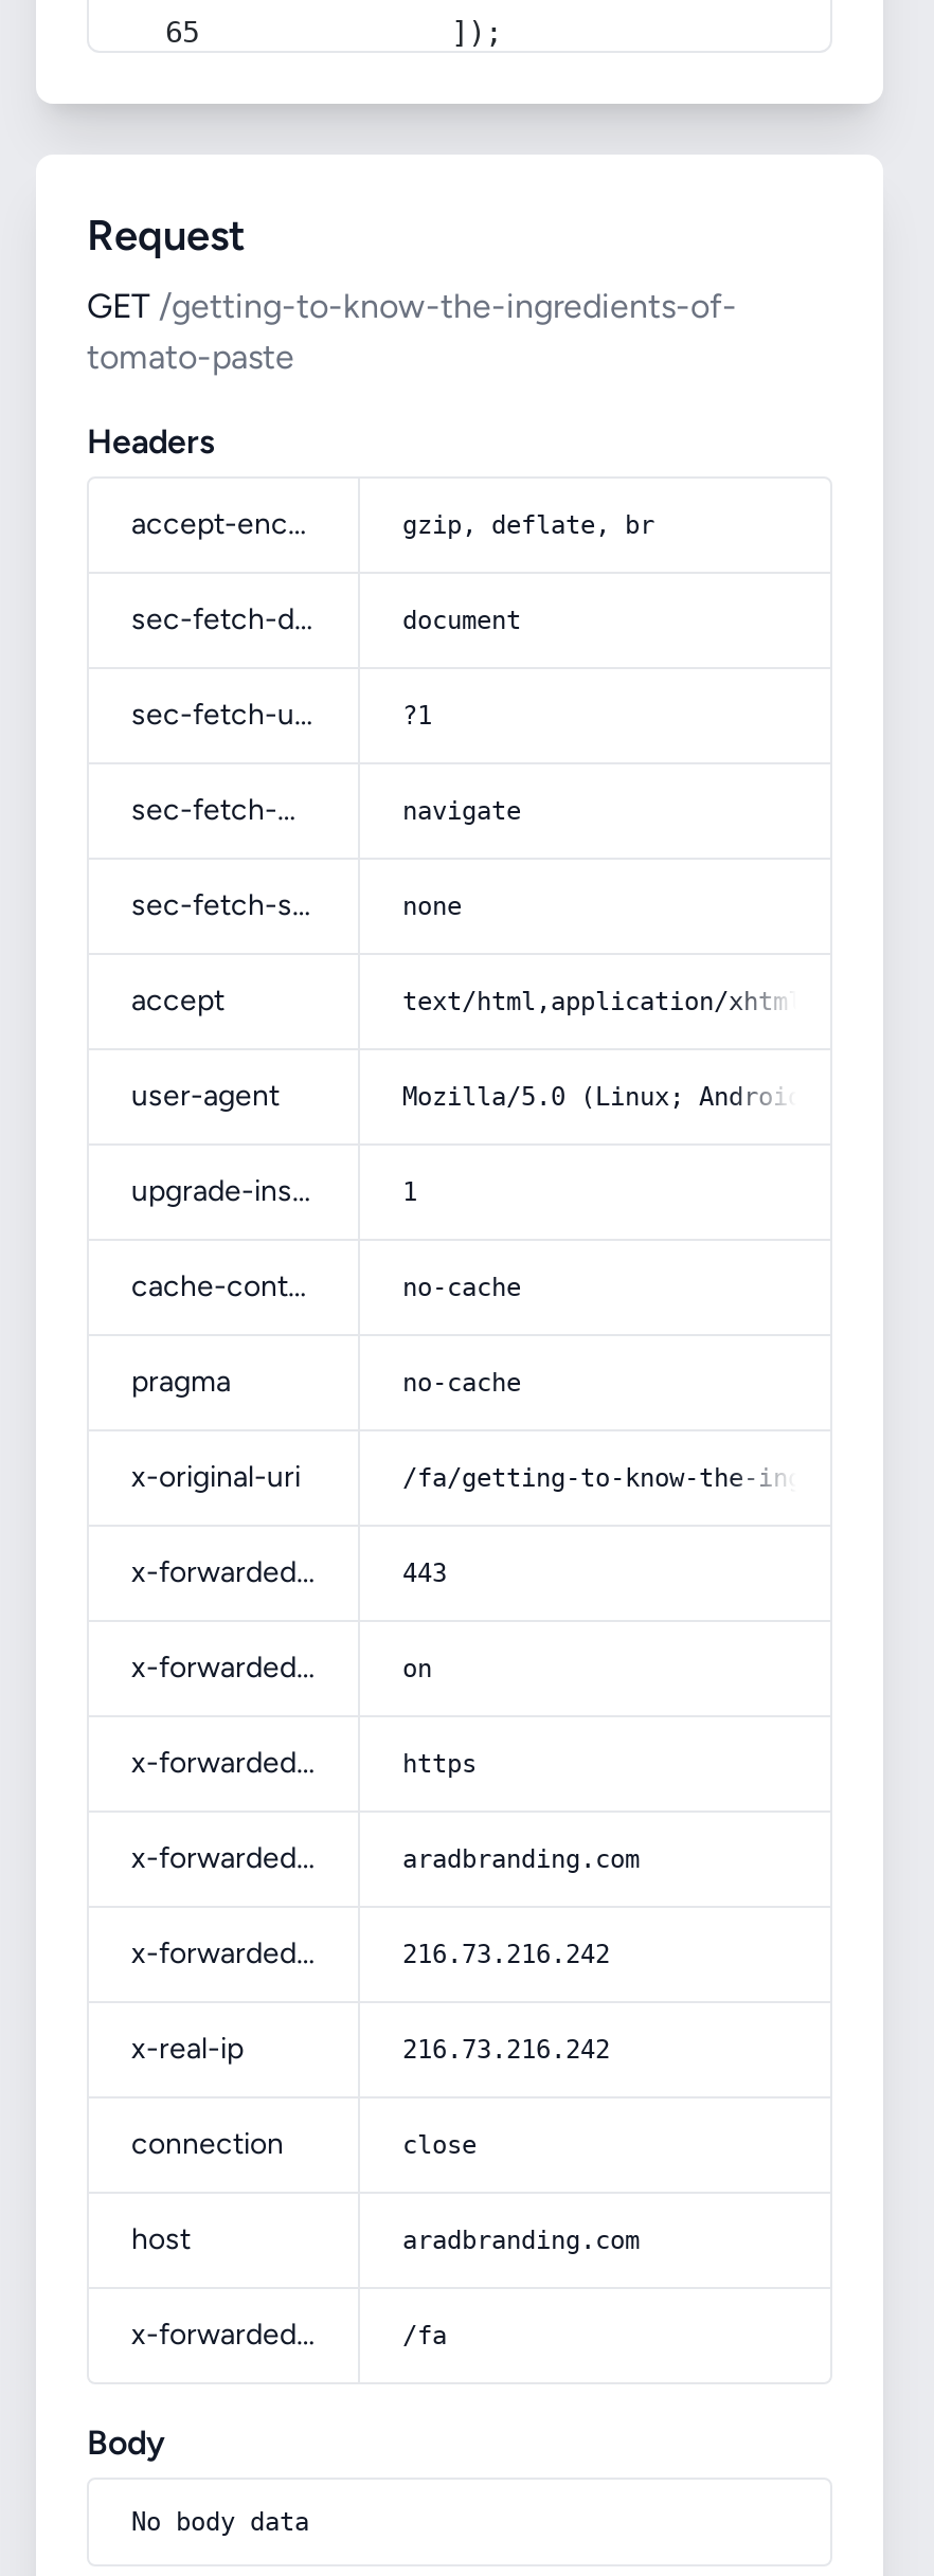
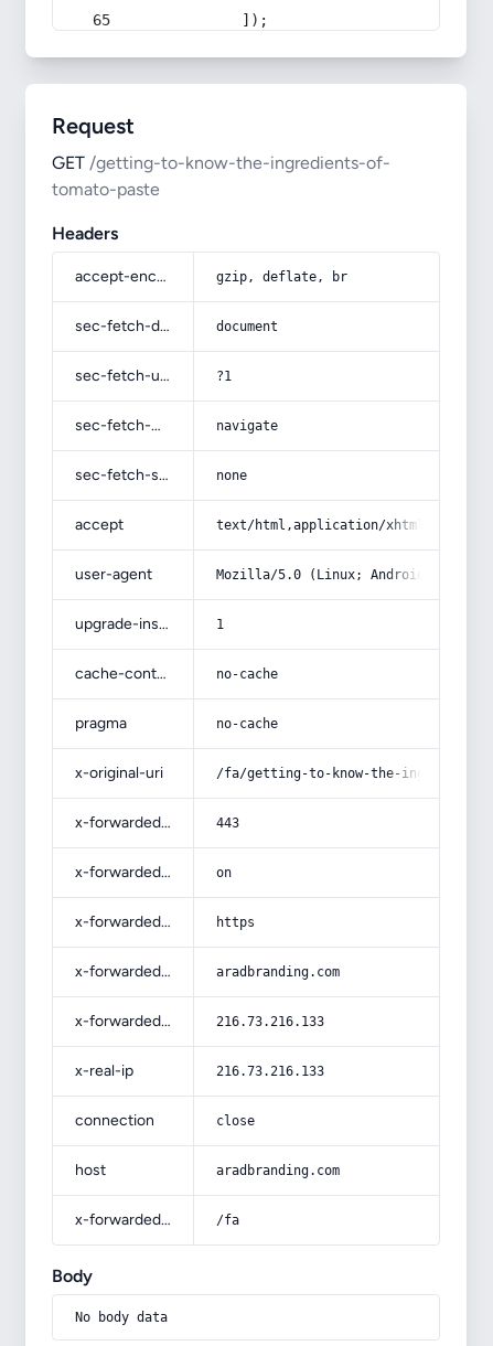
[402,1940,610,1969] 216.73.216.242 -> [216,1014,324,1029] 216.73.216.133
[402,2035,610,2065] 216.73.216.242 -> [216,1064,324,1079] 216.73.216.133

